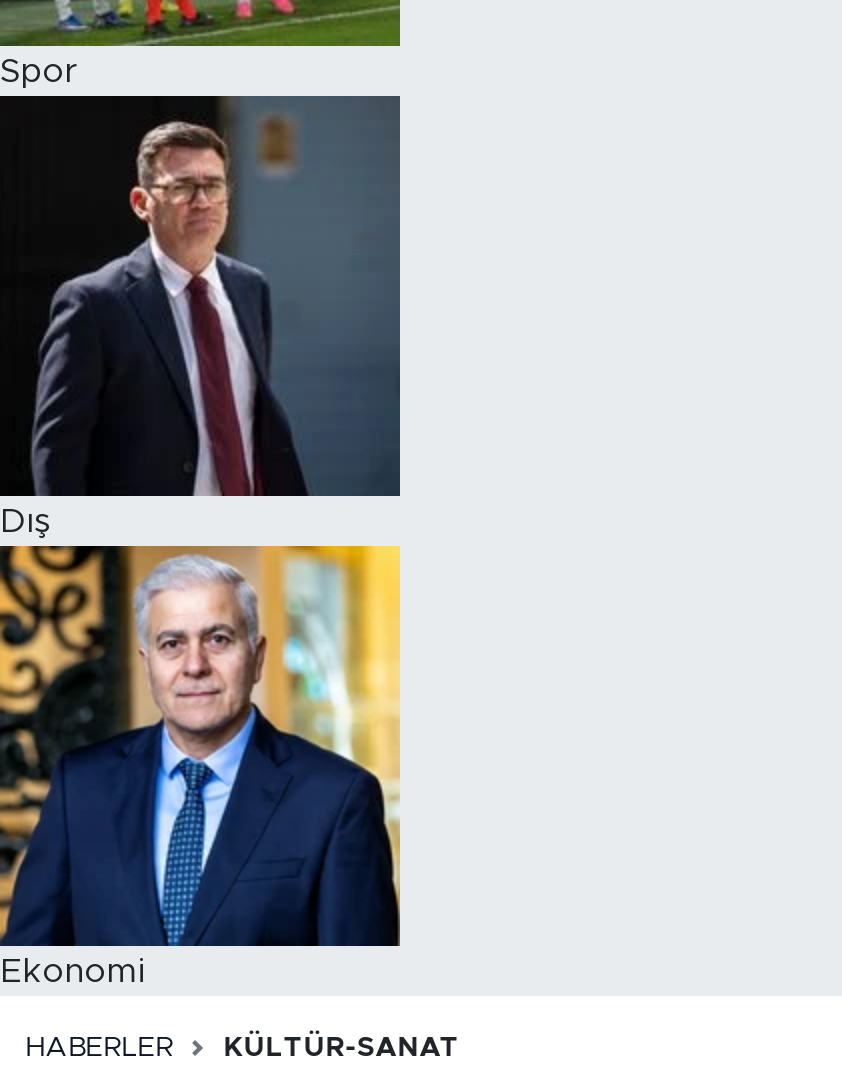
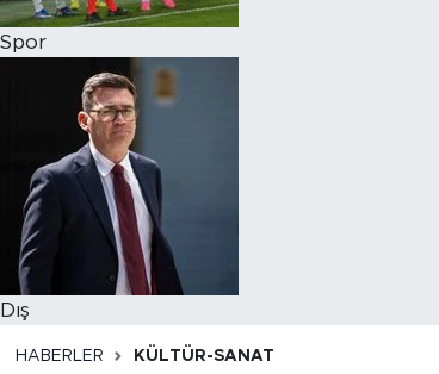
[0,544,402,988] [image] | Ekonomi -> none

